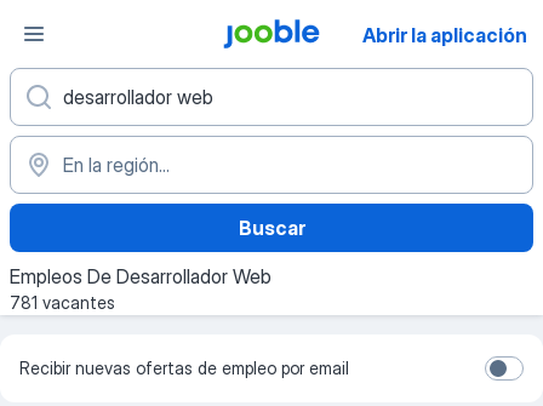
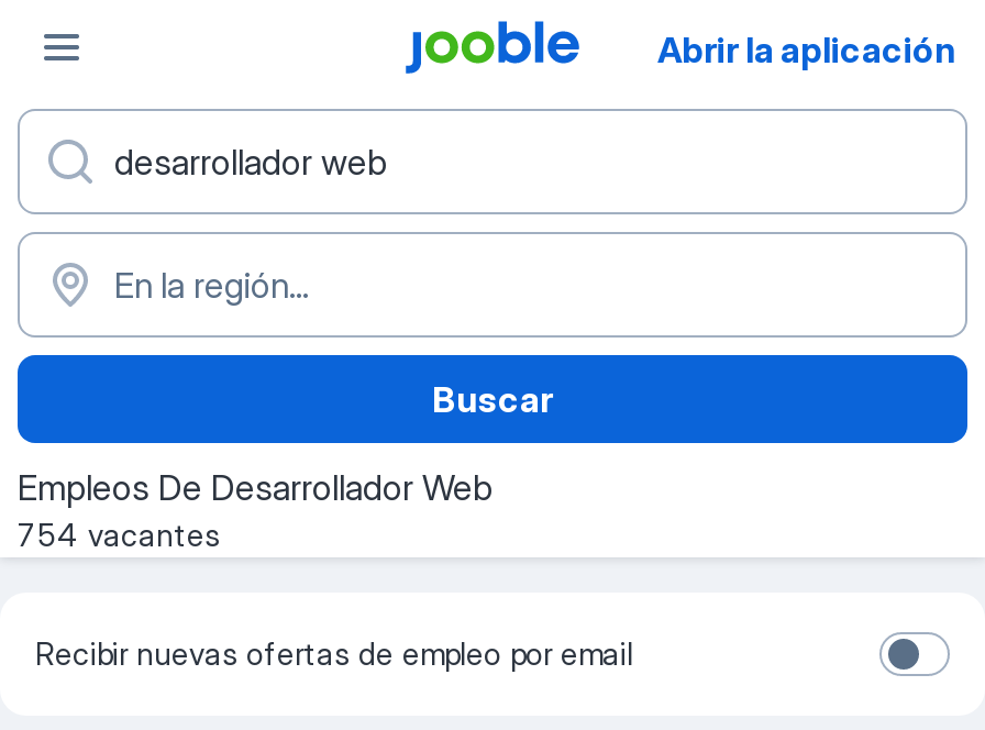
[10,292,115,313] 781 vacantes -> [18,516,220,553] 754 vacantes

